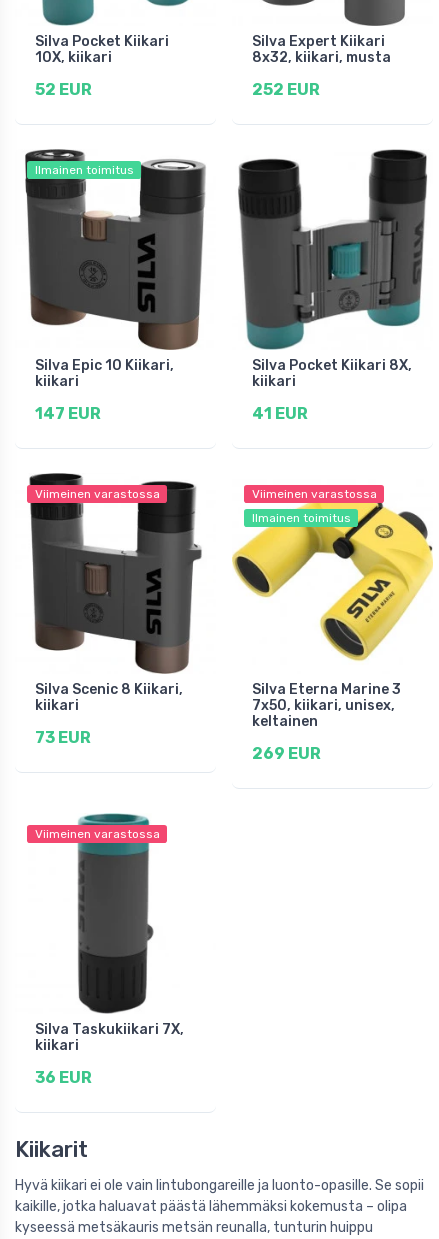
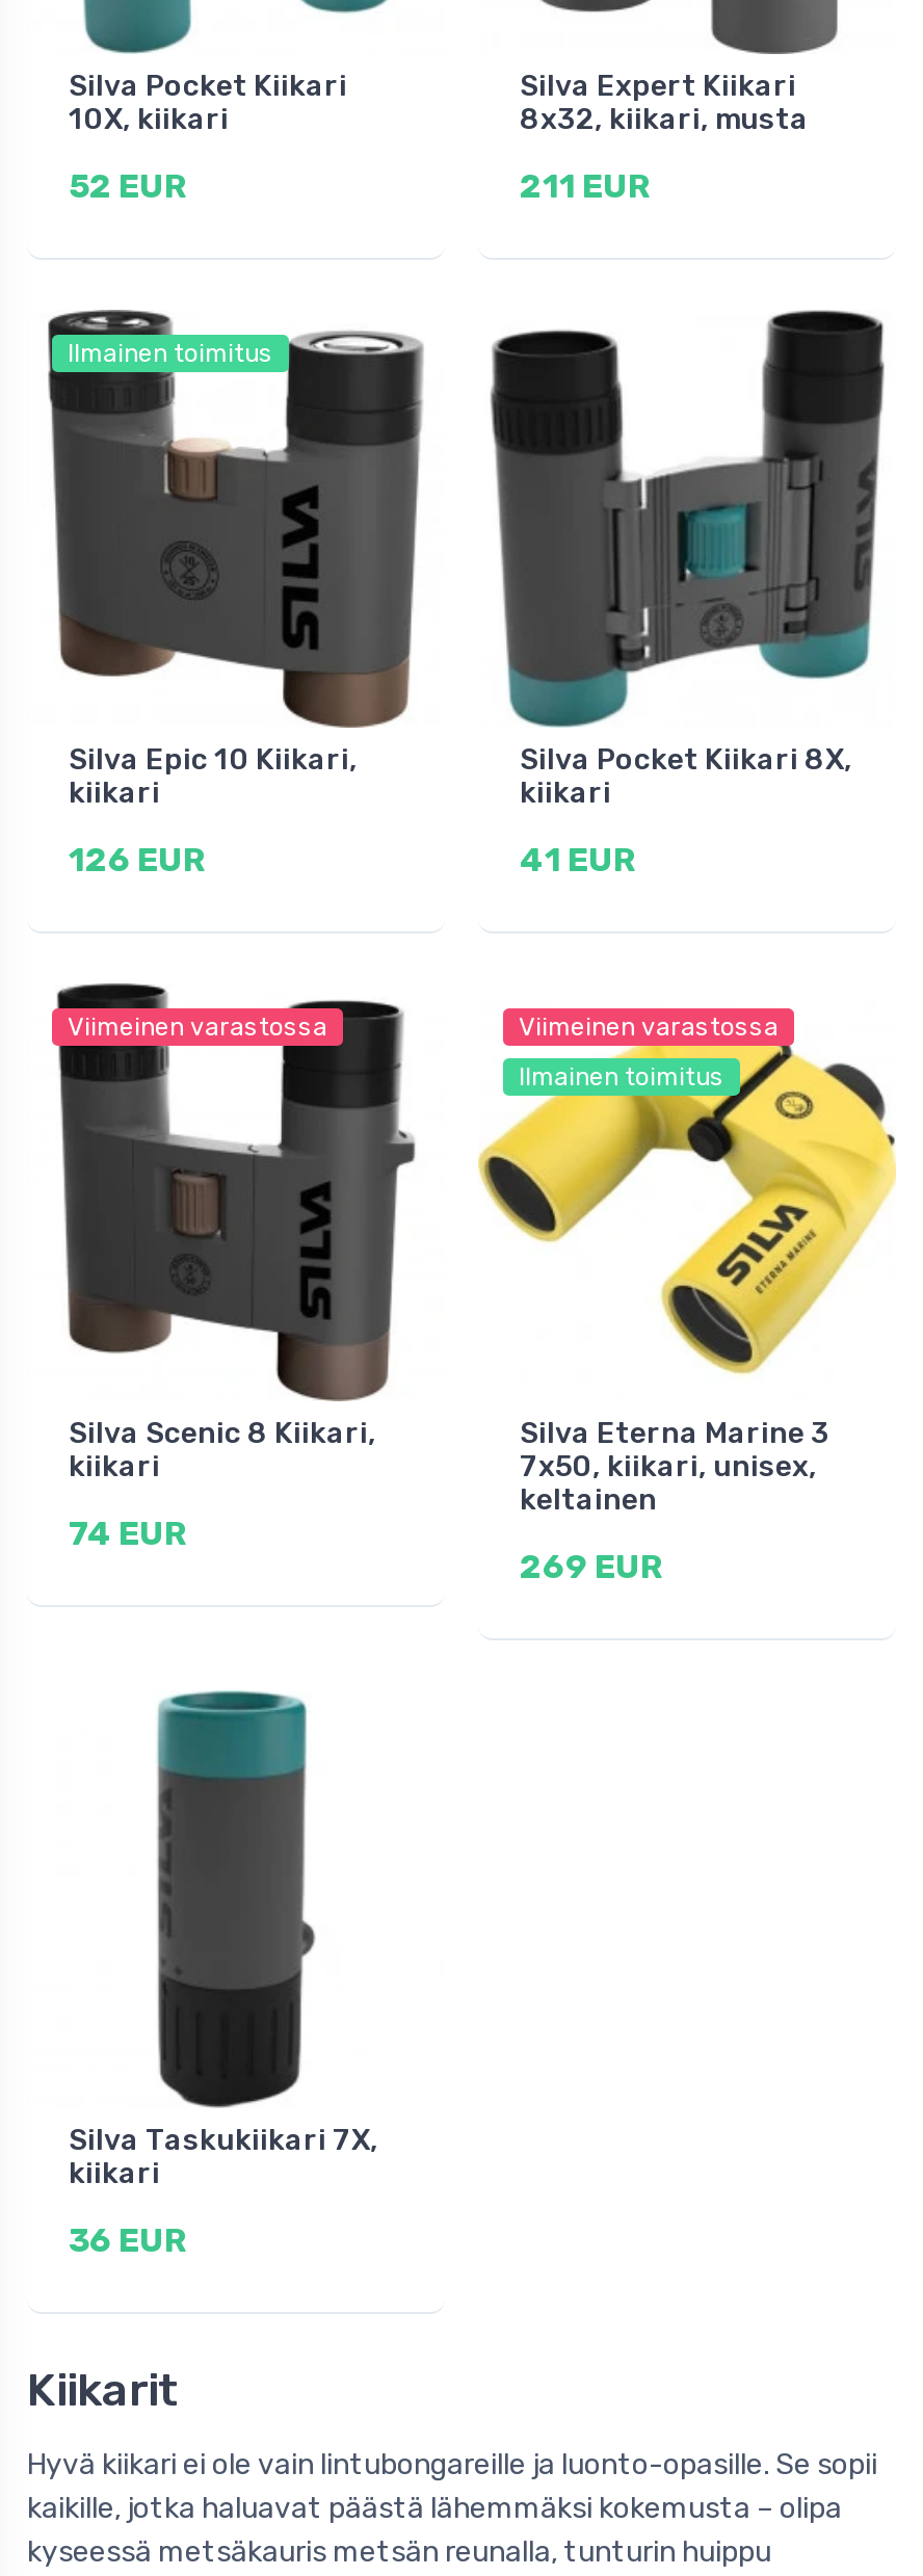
[252,80,320,99] 252 EUR -> [520,167,651,207] 211 EUR
[35,404,101,423] 147 EUR -> [69,841,206,880] 126 EUR
[35,728,91,747] 73 EUR -> [69,1514,187,1554] 74 EUR
[34,827,159,841] Viimeinen varastossa -> none

